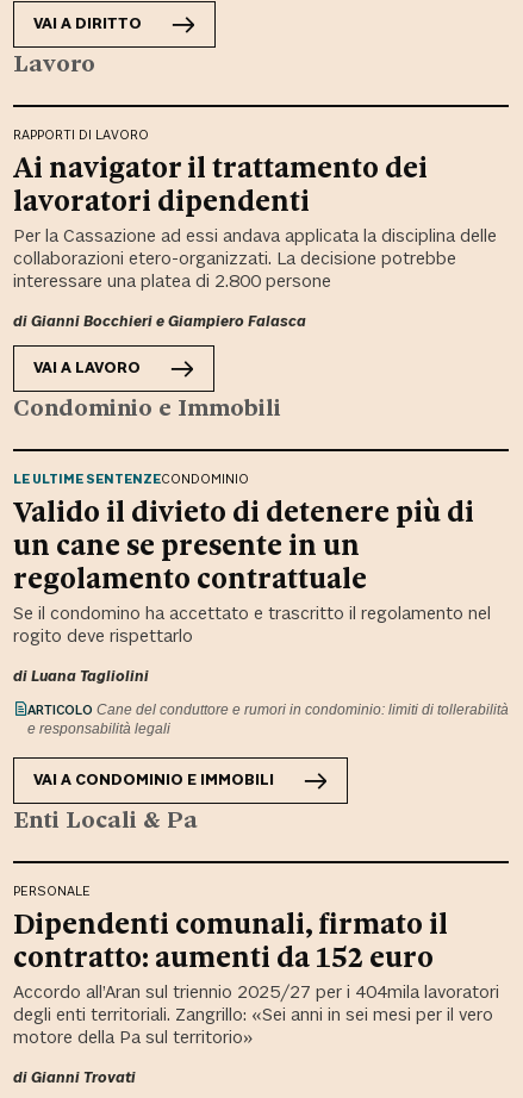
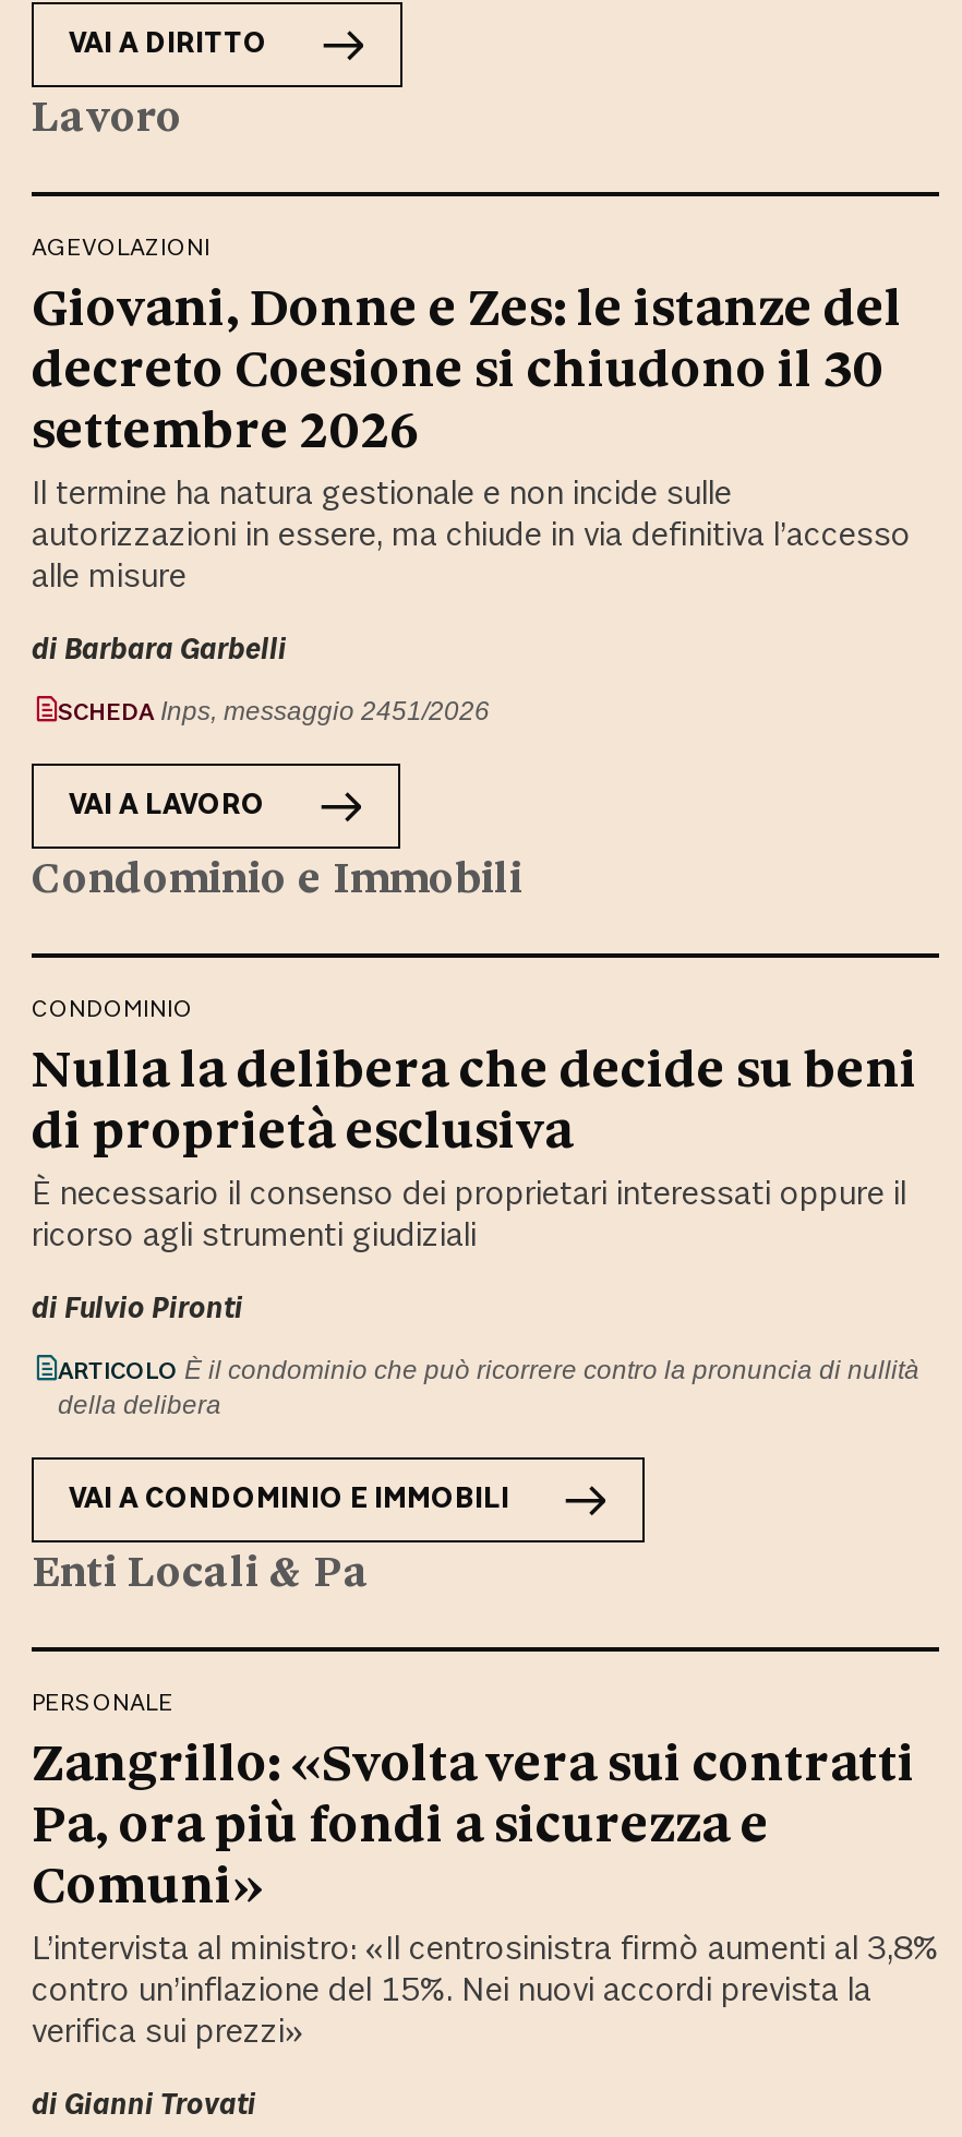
[13,126,497,331] RAPPORTI DI LAVORO | Ai navigator il trattamento dei | lavoratori dipendenti | Per la Cassazione ad essi andava applicata la disciplina delle | collaborazioni etero-organizzati. La decisione potrebbe | interessare una platea di 2.800 persone | di Gianni Bocchieri e Giampiero Falasca -> [32,231,911,729] AGEVOLAZIONI | Giovani, Donne e Zes: le istanze del | decreto Coesione si chiudono il 30 | settembre 2026 | Il termine ha natura gestionale e non incide sulle | autorizzazioni in essere, ma chiude in via definitiva l’accesso | alle misure | di Barbara Garbelli | SCHEDA Inps, messaggio 2451/2026
[13,470,491,648] LE ULTIME SENTENZECONDOMINIO | Valido il divieto di detenere più di | un cane se presente in un | regolamento contrattuale | Se il condomino ha accettato e trascritto il regolamento nel | rogito deve rispettarlo -> [32,992,917,1257] CONDOMINIO | Nulla la delibera che decide su beni | di proprietà esclusiva | È necessario il consenso dei proprietari interessati oppure il | ricorso agli strumenti giudiziali
[13,667,149,686] di Luana Tagliolini -> [32,1292,243,1327] di Fulvio Pironti
[27,702,509,737] ARTICOLO Cane del conduttore e rumori in condominio: limiti di tollerabilità | e responsabilità legali -> [58,1355,919,1421] ARTICOLO È il condominio che può ricorrere contro la pronuncia di nullità | della delibera
[13,902,499,1049] Dipendenti comunali, firmato il | contratto: aumenti da 152 euro | Accordo all’Aran sul triennio 2025/27 per i 404mila lavoratori | degli enti territoriali. Zangrillo: «Sei anni in sei mesi per il vero | motore della Pa sul territorio» -> [32,1722,939,2053] Zangrillo: «Svolta vera sui contratti | Pa, ora più fondi a sicurezza e | Comuni» | L’intervista al ministro: «Il centrosinistra firmò aumenti al 3,8% | contro un’inflazione del 15%. Nei nuovi accordi prevista la | verifica sui prezzi»

